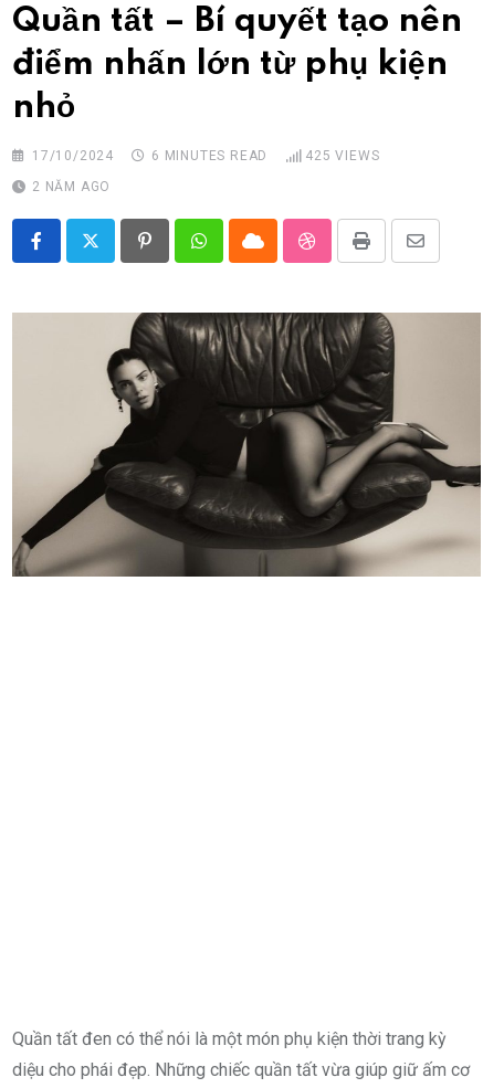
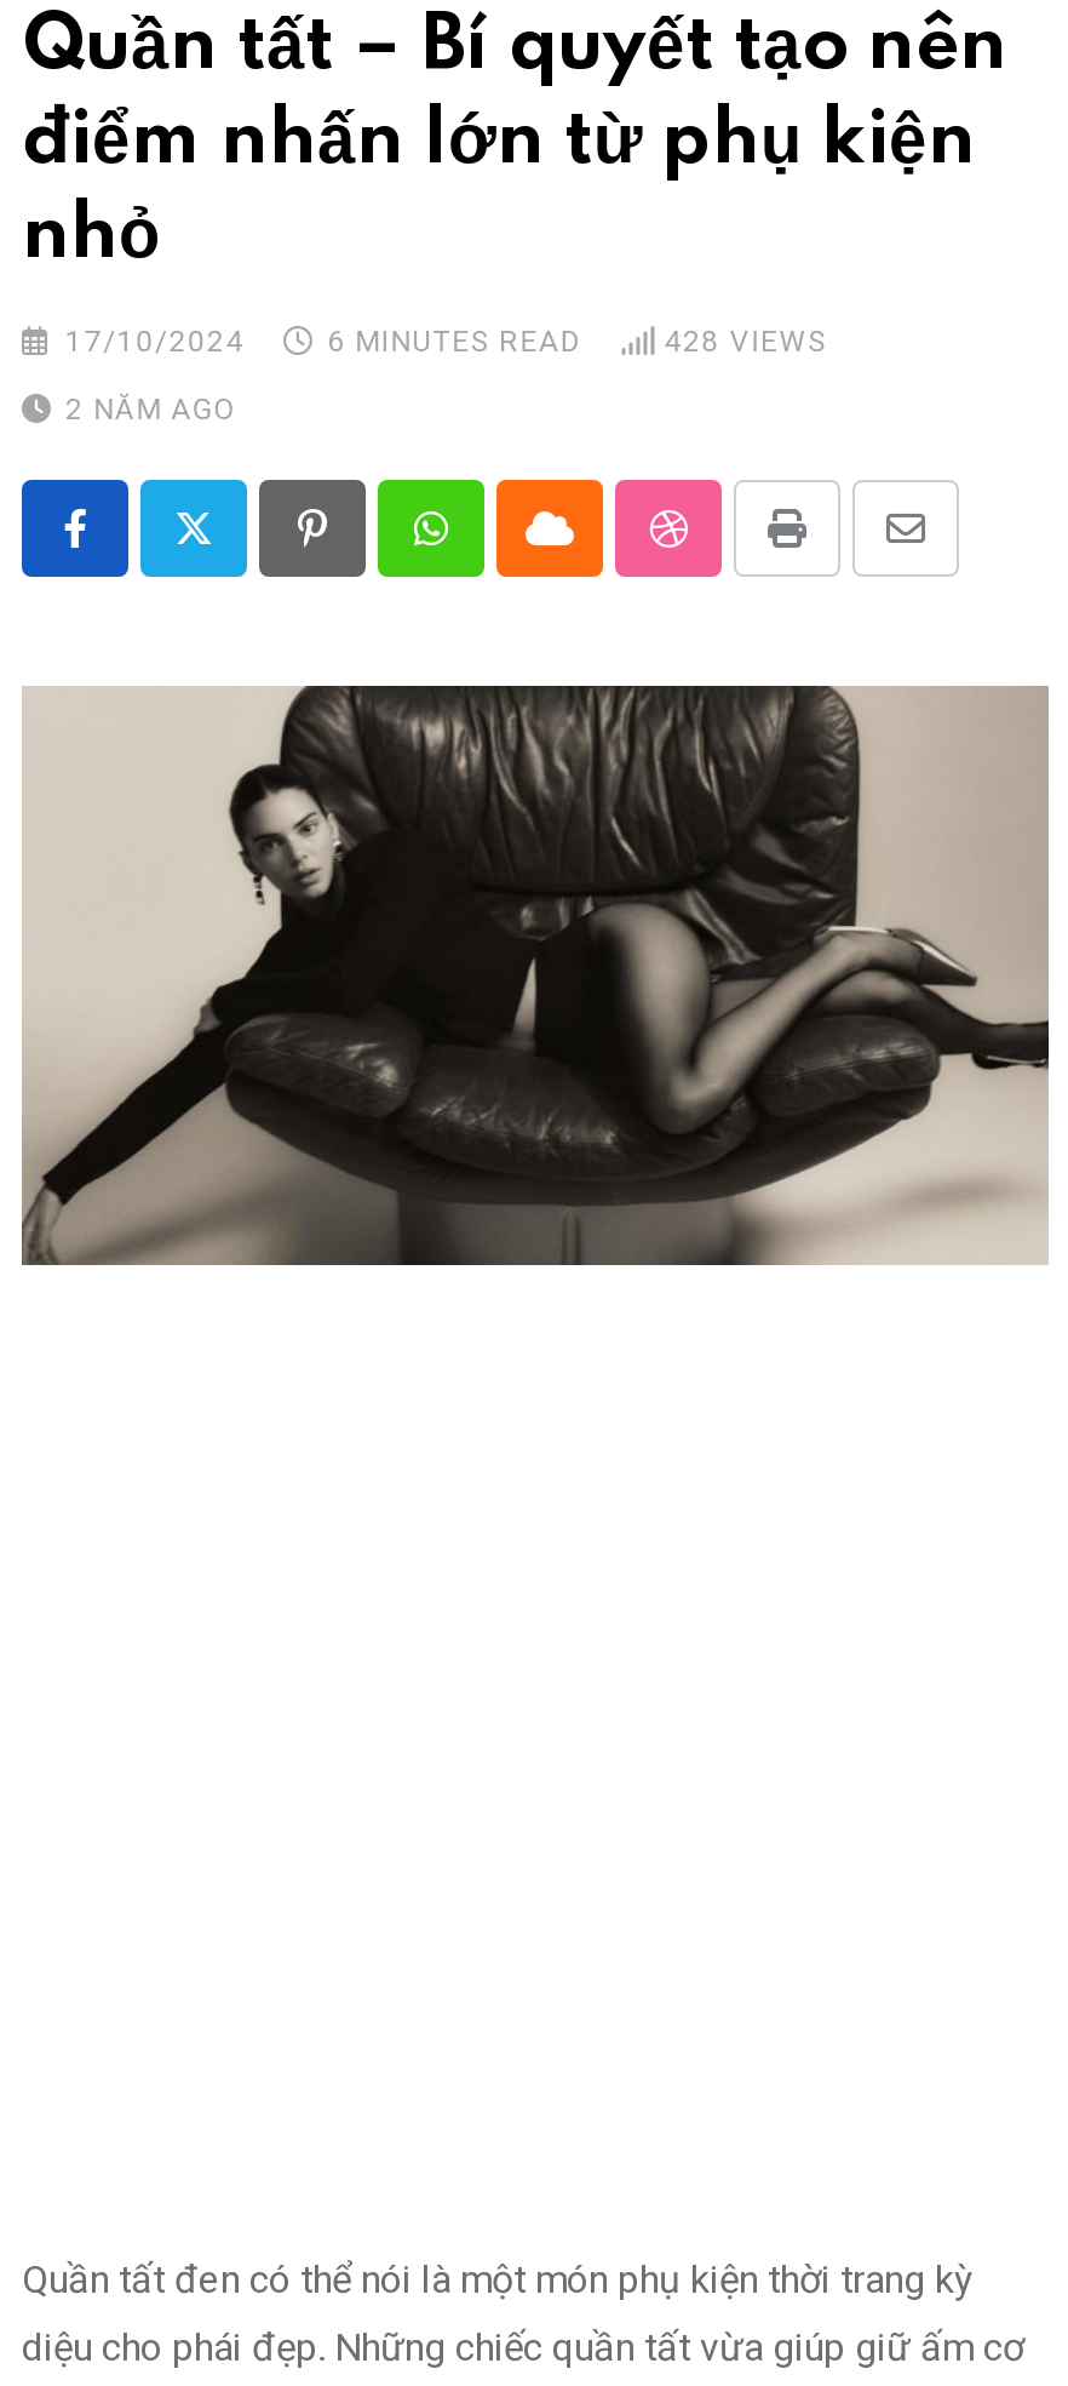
[305,149,380,164] 425 VIEWS -> [664,326,827,360] 428 VIEWS

